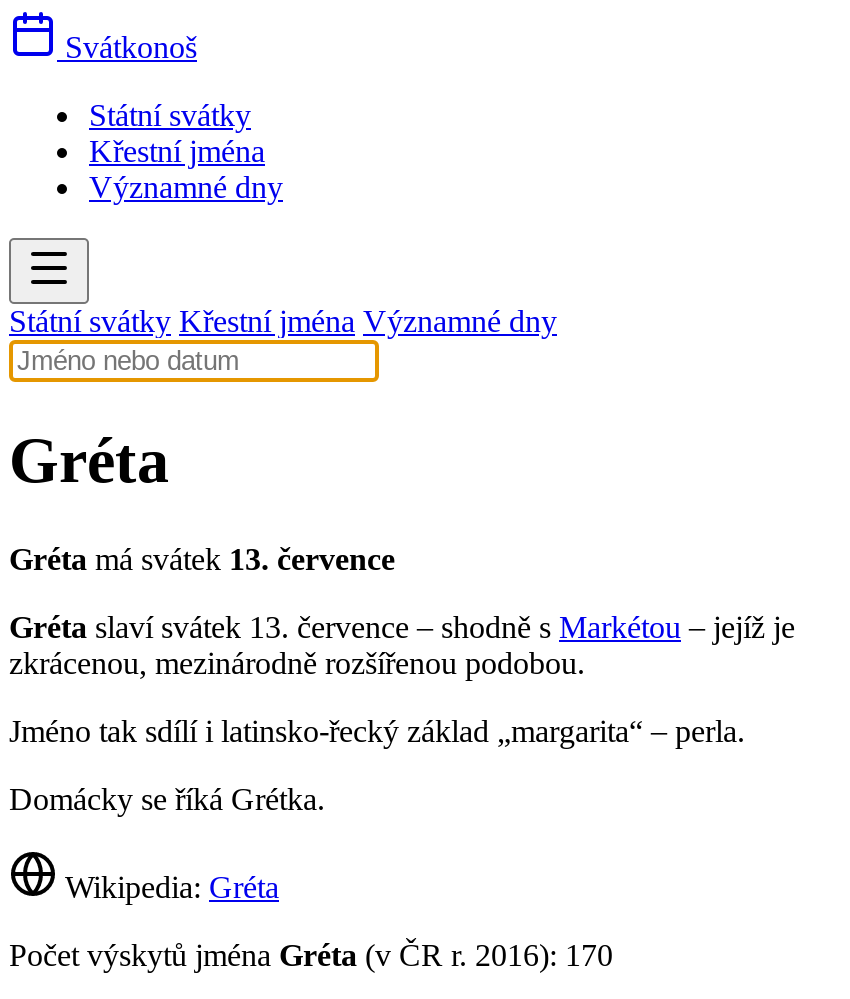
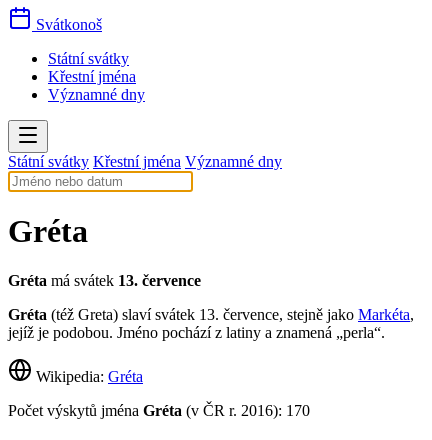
[9,610,795,816] Gréta slaví svátek 13. července – shodně s Markétou – jejíž je | zkrácenou, mezinárodně rozšířenou podobou. | Jméno tak sdílí i latinsko-řecký základ „margarita“ – perla. | Domácky se říká Grétka. -> [8,306,414,341] Gréta (též Greta) slaví svátek 13. července, stejně jako Markéta, | jejíž je podobou. Jméno pochází z latiny a znamená „perla“.

